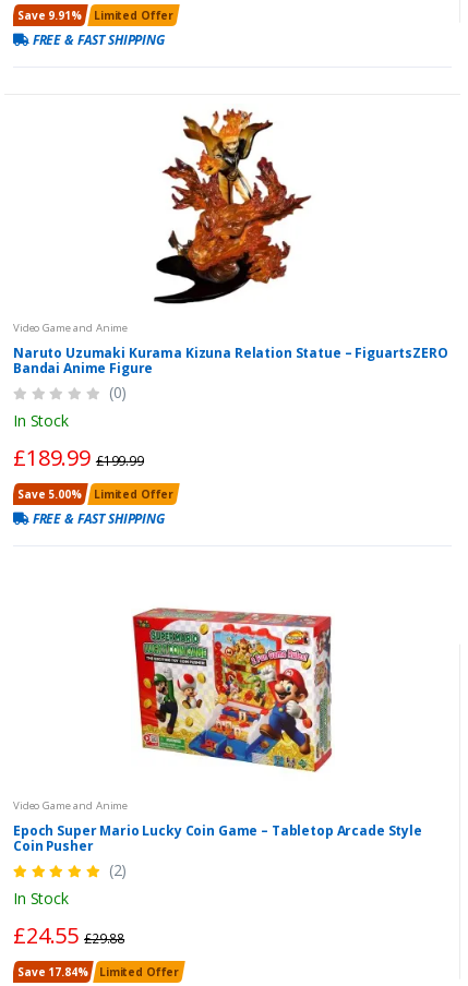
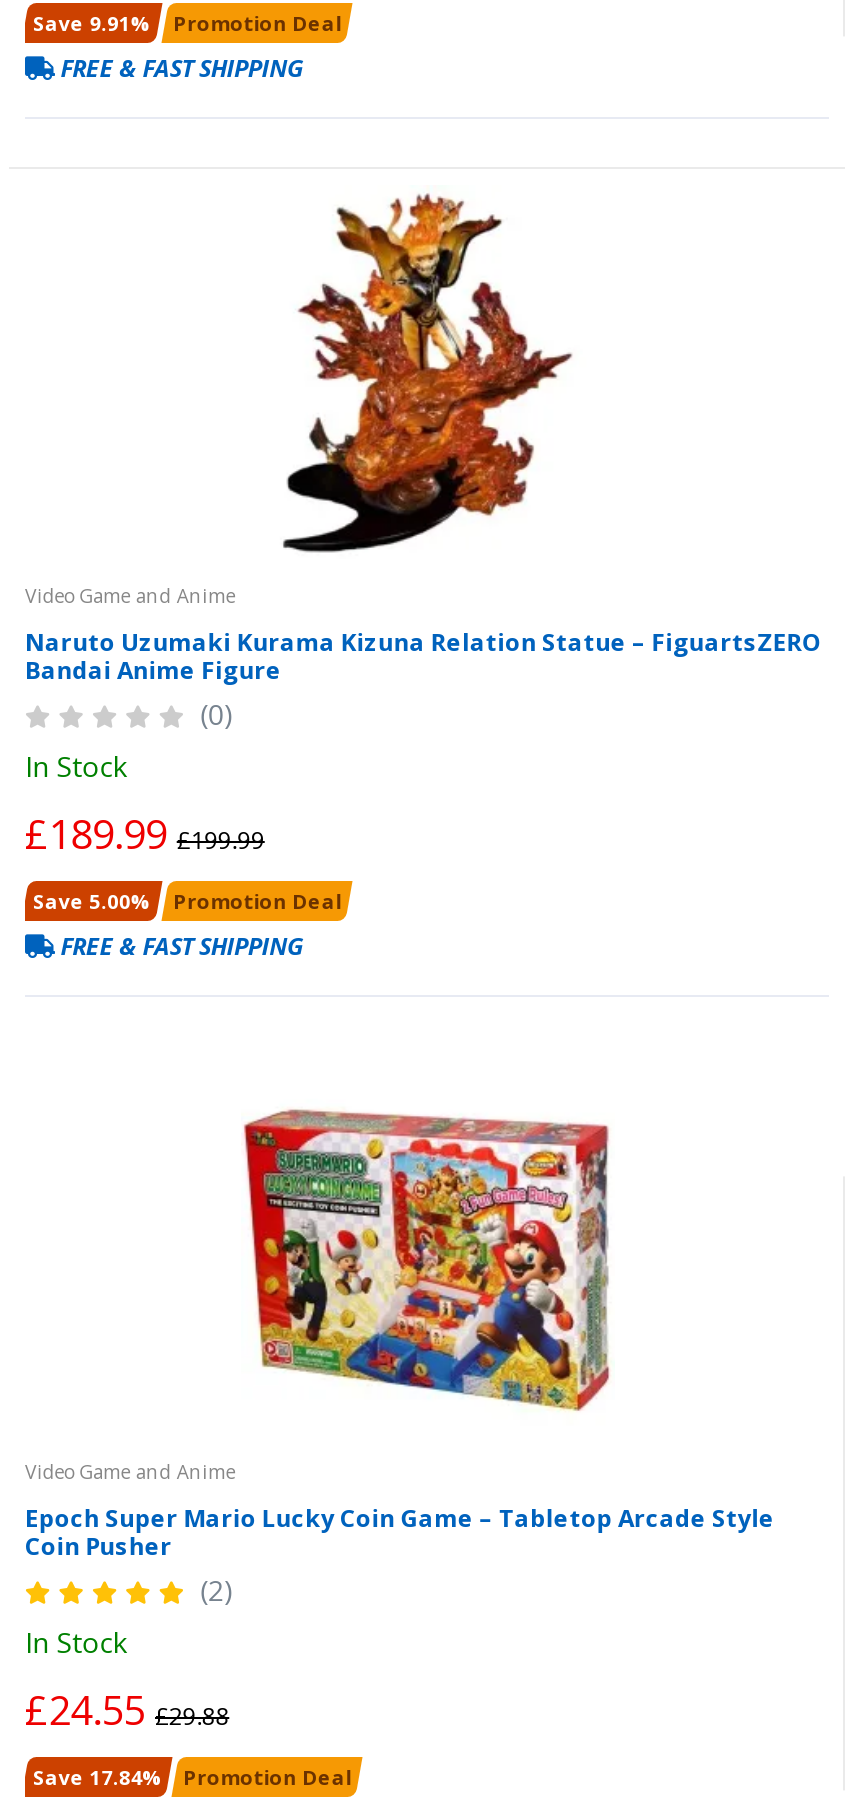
[93,8,173,23] Limited Offer -> [172,10,340,38] Promotion Deal
[93,487,173,502] Limited Offer -> [172,888,340,916] Promotion Deal
[100,965,180,980] Limited Offer -> [184,1764,352,1792] Promotion Deal

